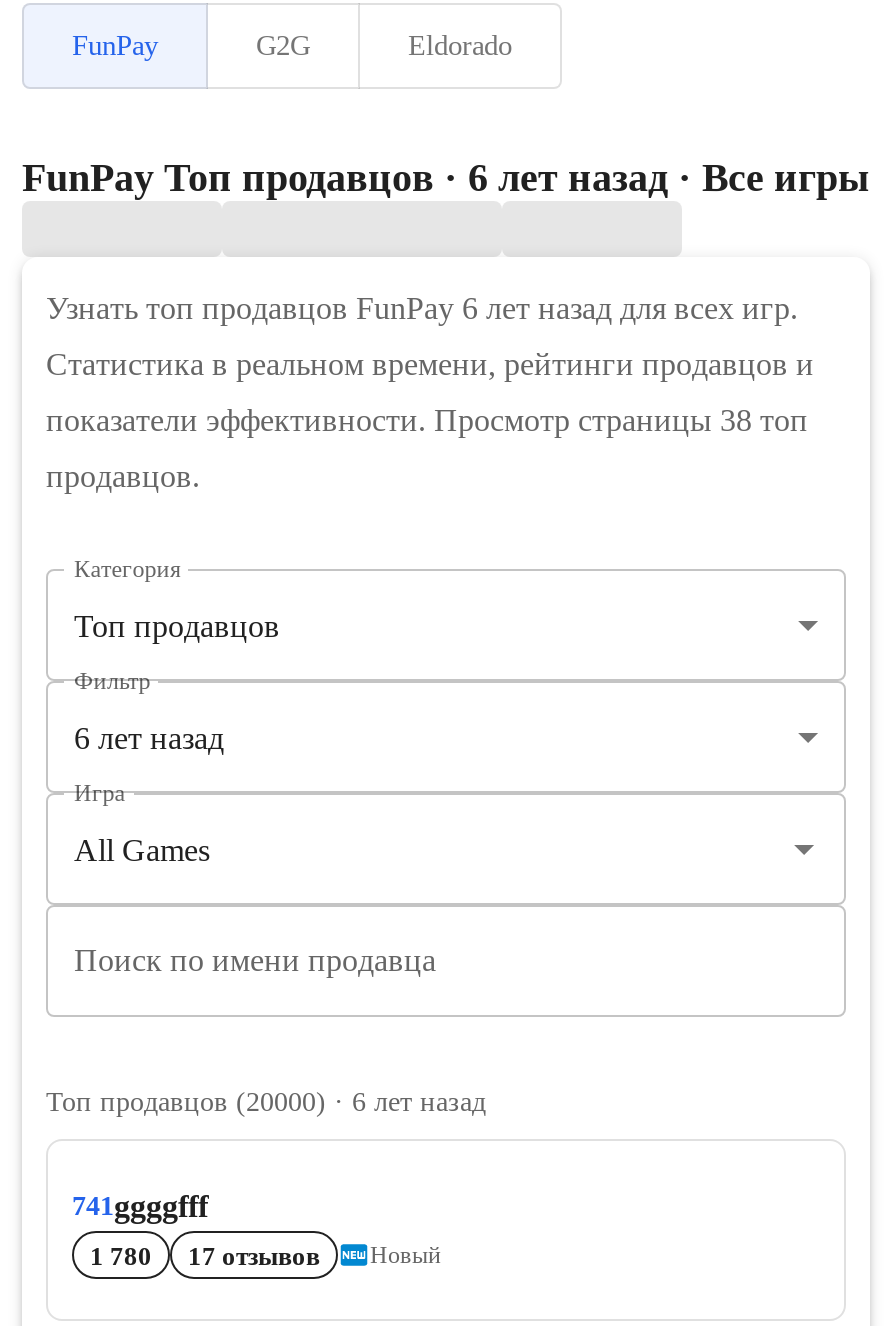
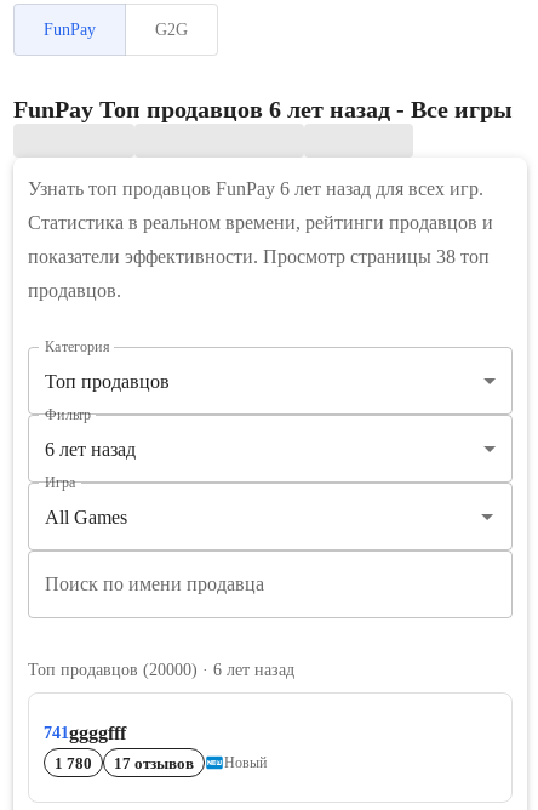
[22,29,870,199] Eldorado | FunPay Топ продавцов · 6 лет назад · Все игры -> [13,96,513,122] FunPay Топ продавцов 6 лет назад - Все игры

